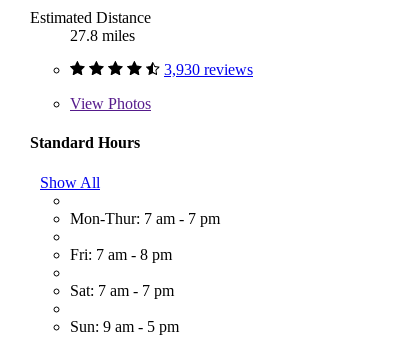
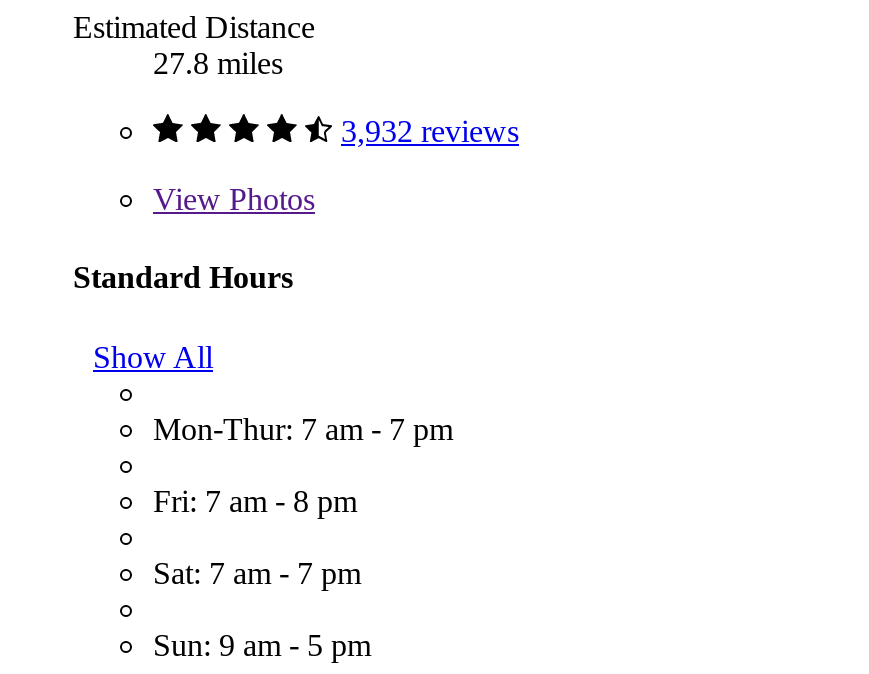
[164,61,253,78] 3,930 reviews -> [341,114,519,148] 3,932 reviews

